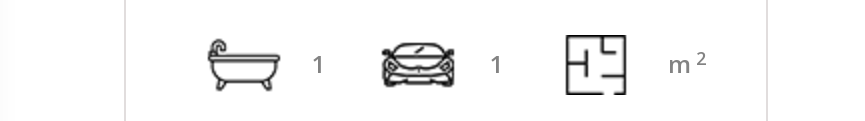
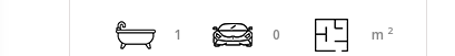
[490,47,504,81] 1 -> [273,25,280,44] 0

